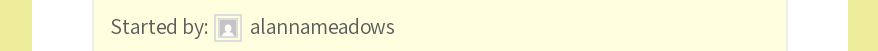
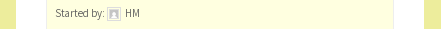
[250,12,394,40] alannameadows -> [125,6,140,20] HM

